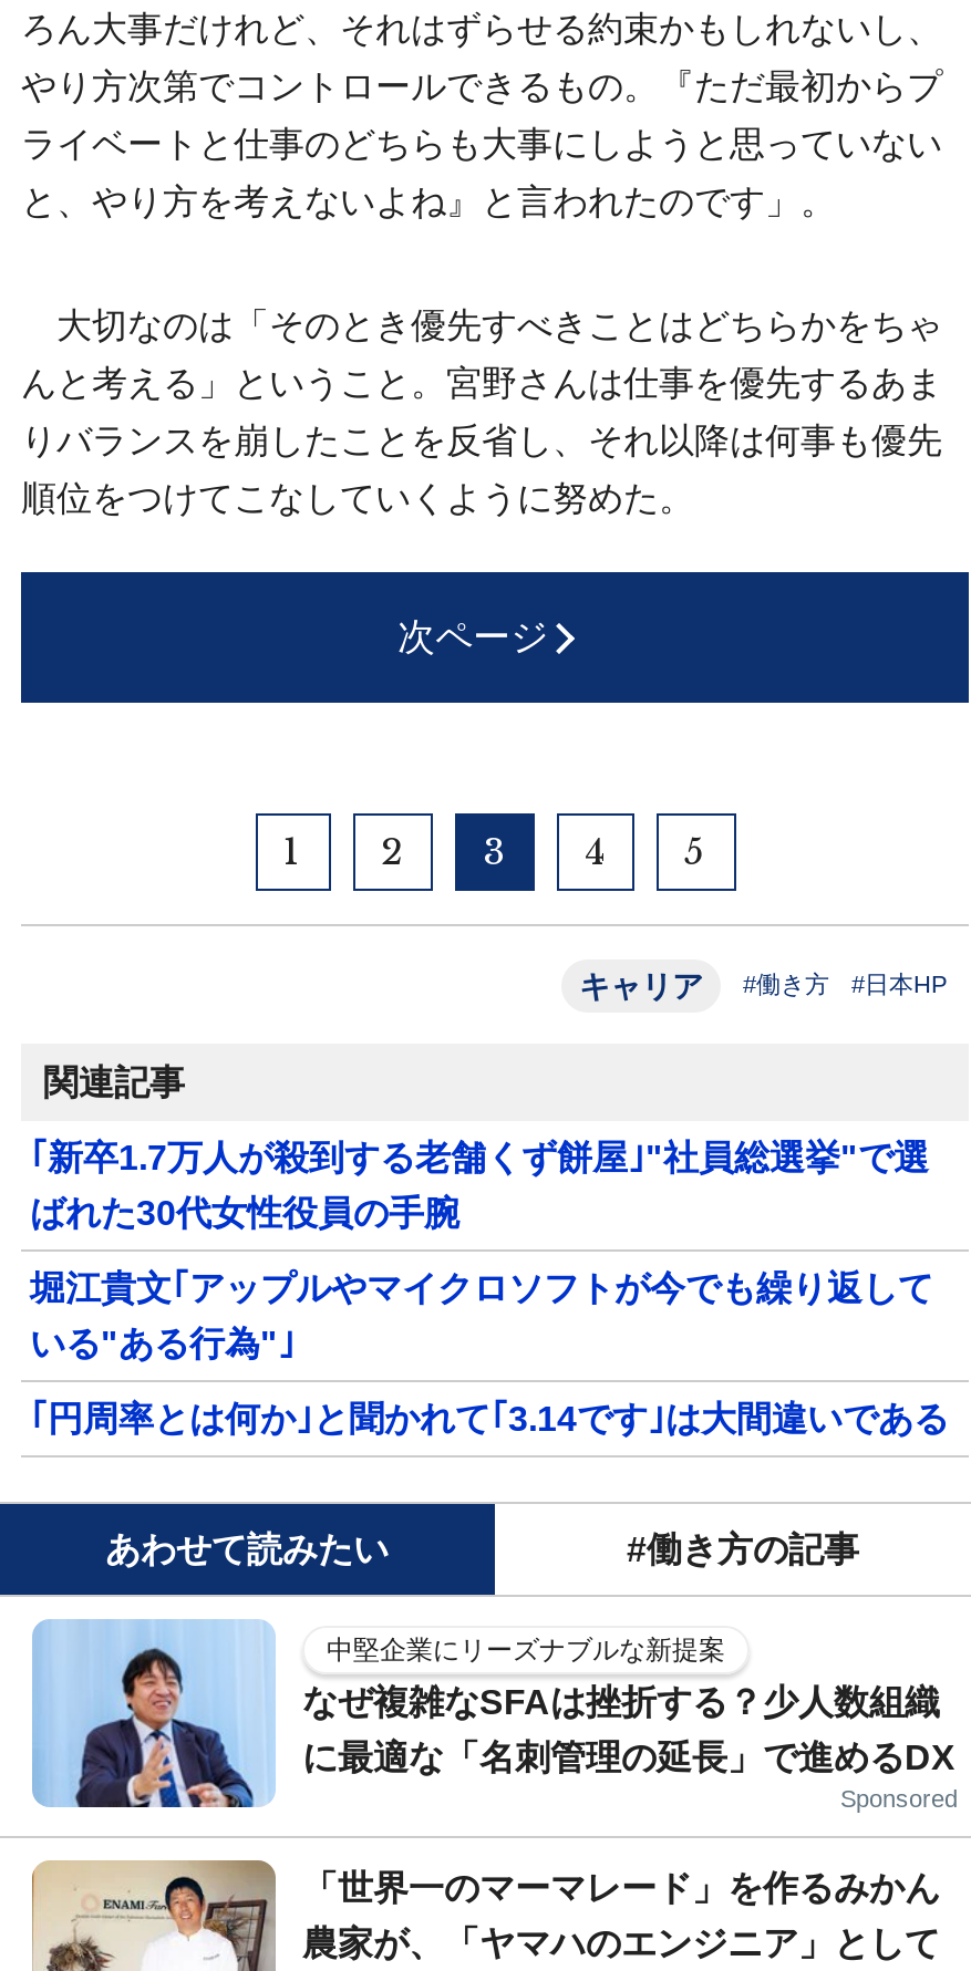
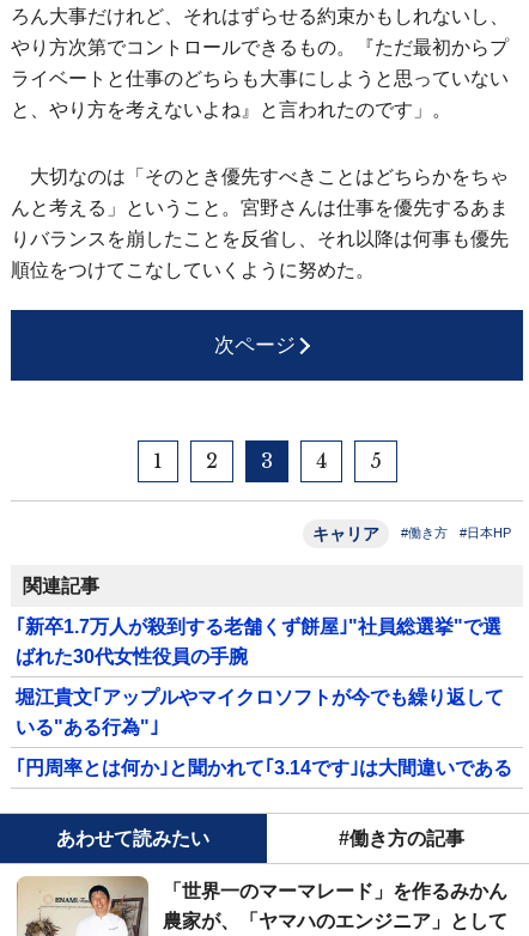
[32,1619,958,1836] [image] | 中堅企業にリーズナブルな新提案 | なぜ複雑なSFAは挫折する？少人数組織 | に最適な「名刺管理の延長」で進めるDX | Sponsored -> none

